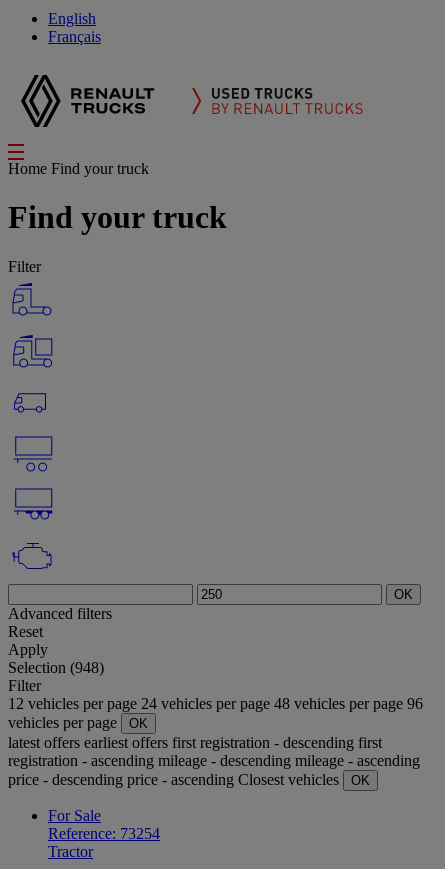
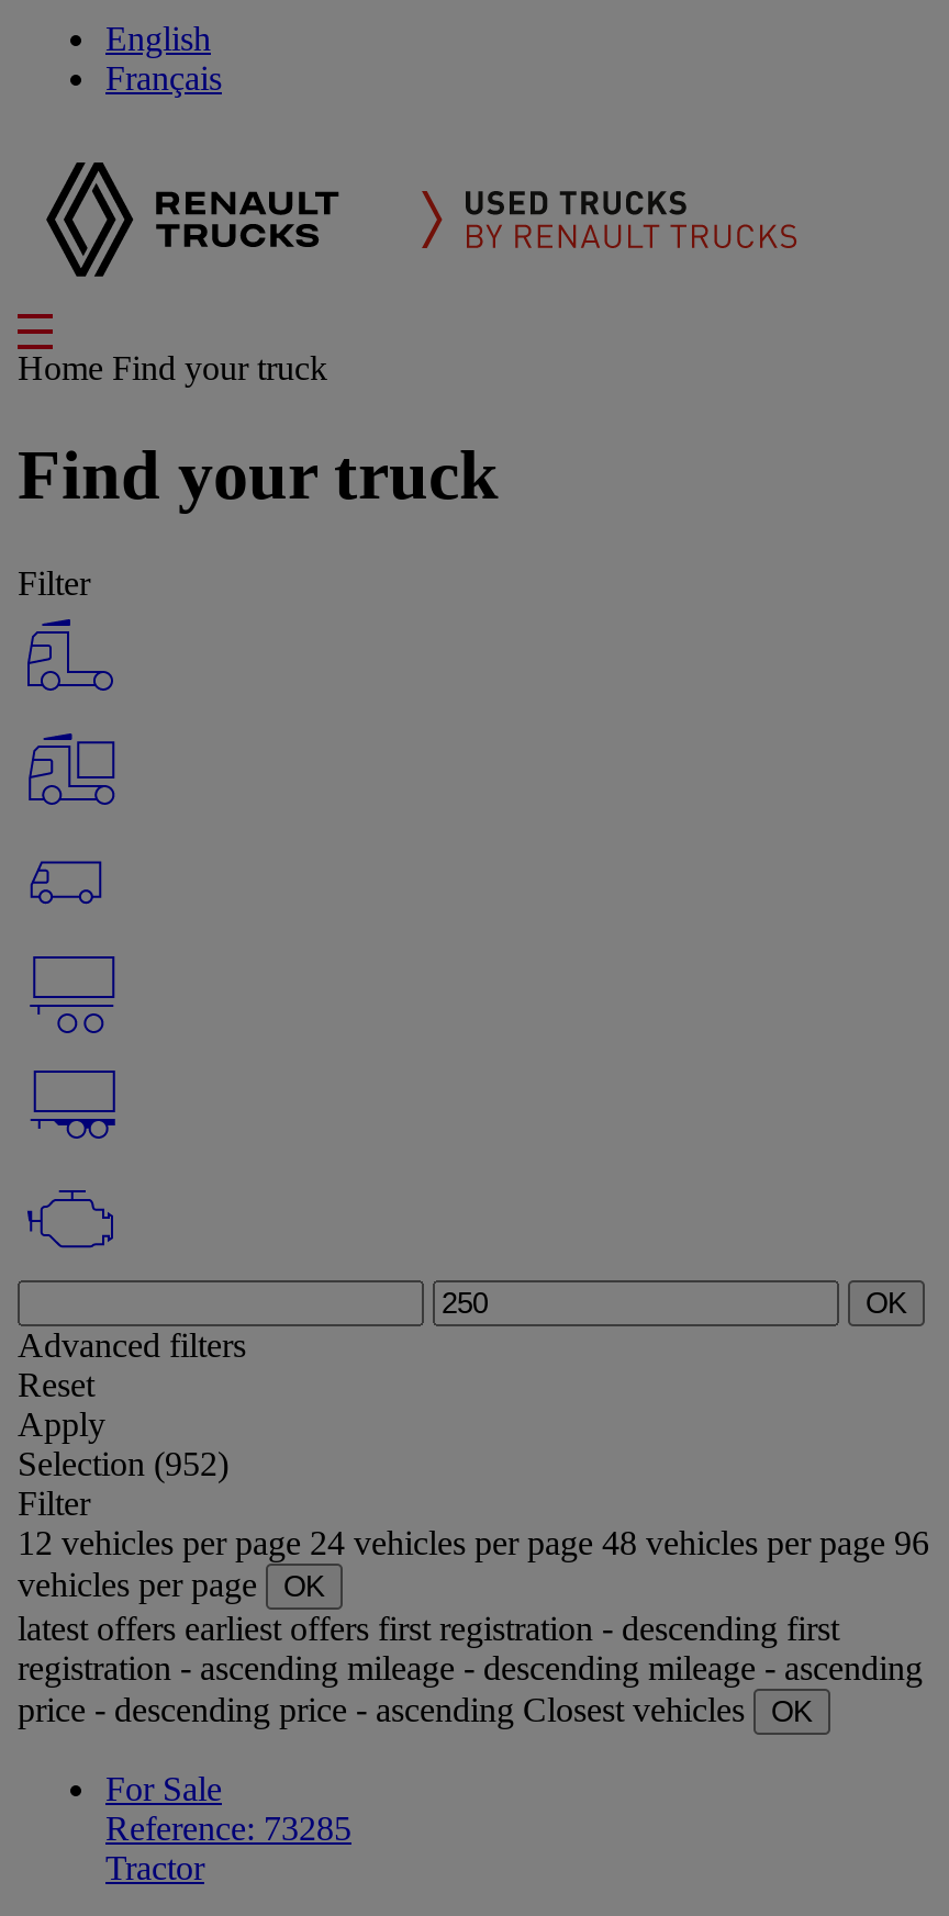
[8,659,104,676] Selection (948) -> [18,1445,228,1482] Selection (952)
[48,825,160,842] Reference: 73254 -> [105,1809,351,1847] Reference: 73285

